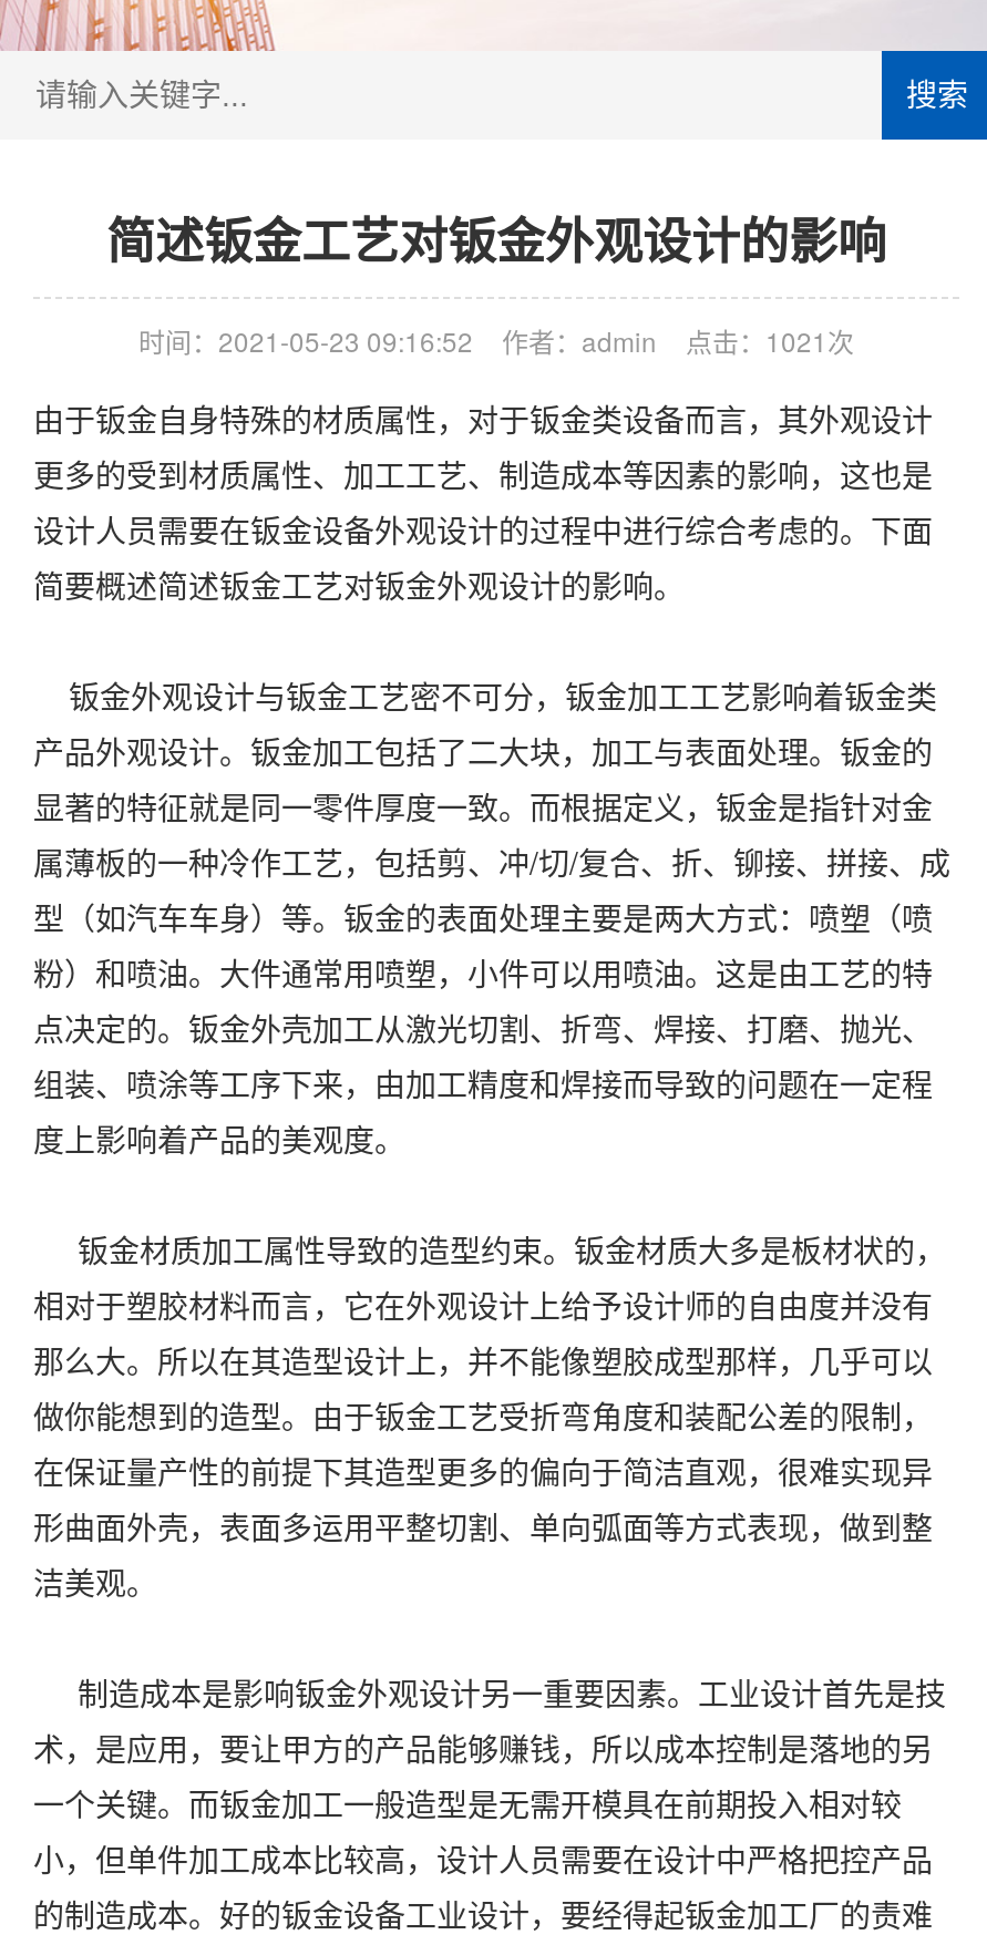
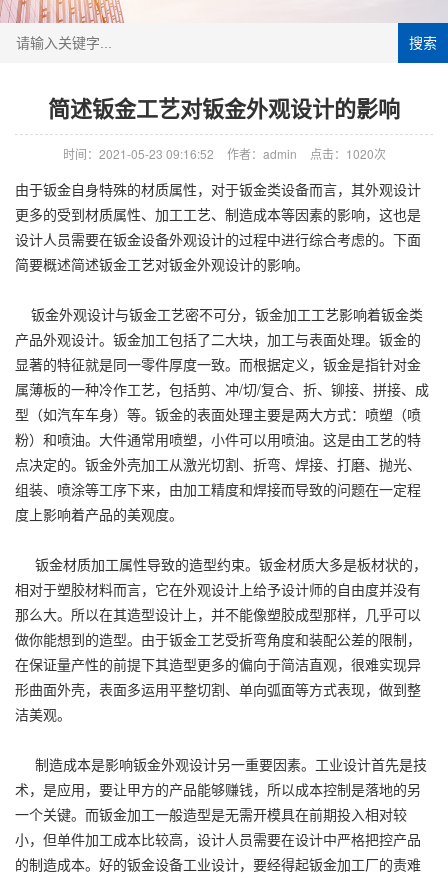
[138,321,854,359] 时间：2021-05-23 09:16:52 作者：admin 点击：1021次 -> [62,145,385,162] 时间：2021-05-23 09:16:52 作者：admin 点击：1020次

